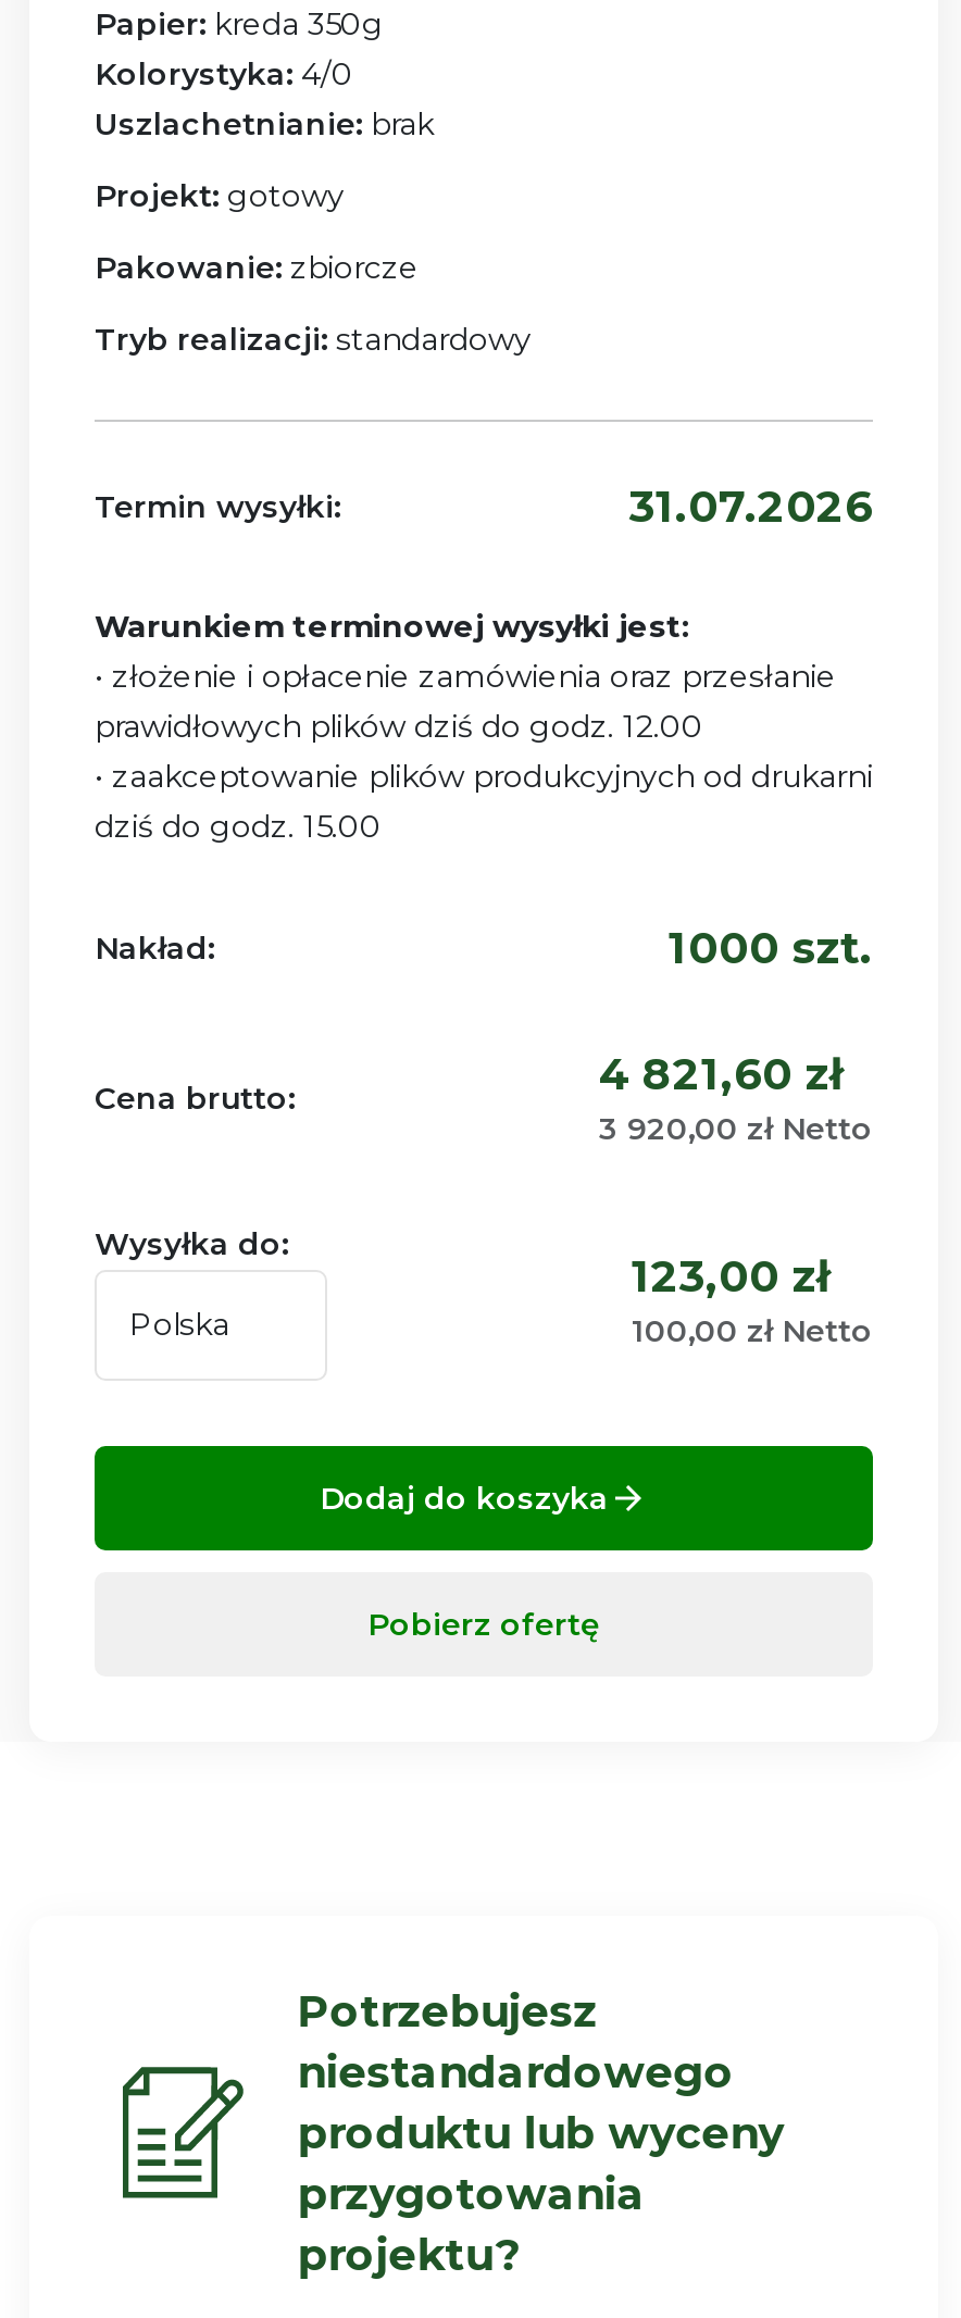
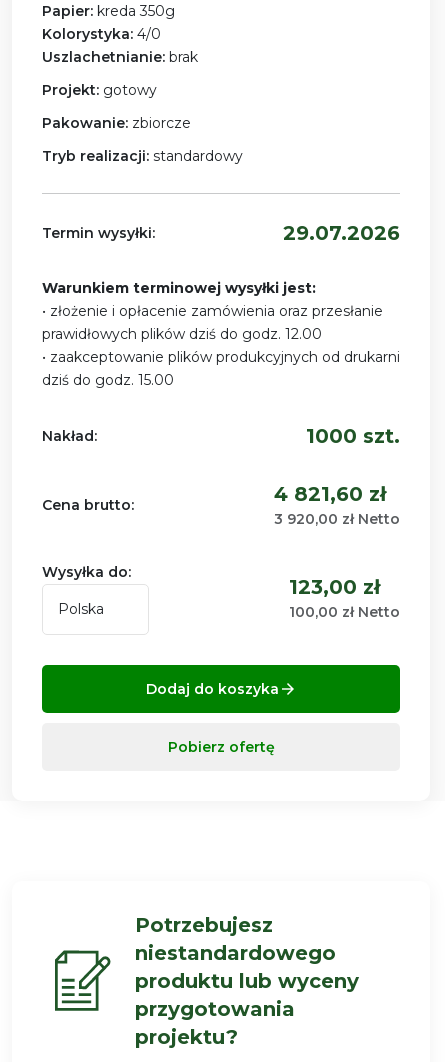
[629,482,873,534] 31.07.2026 -> [283,221,400,245] 29.07.2026

